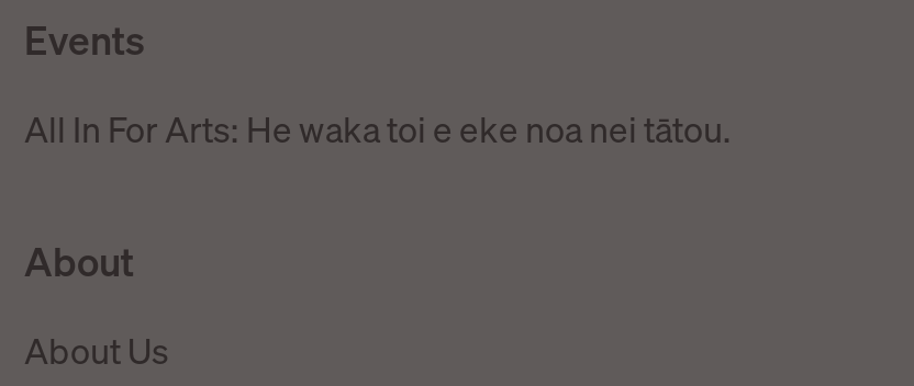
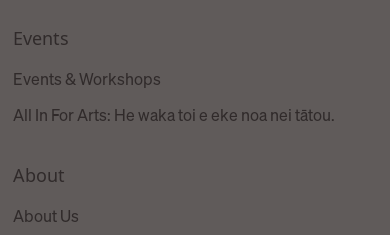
none -> [13,68,161,90] Events & Workshops

